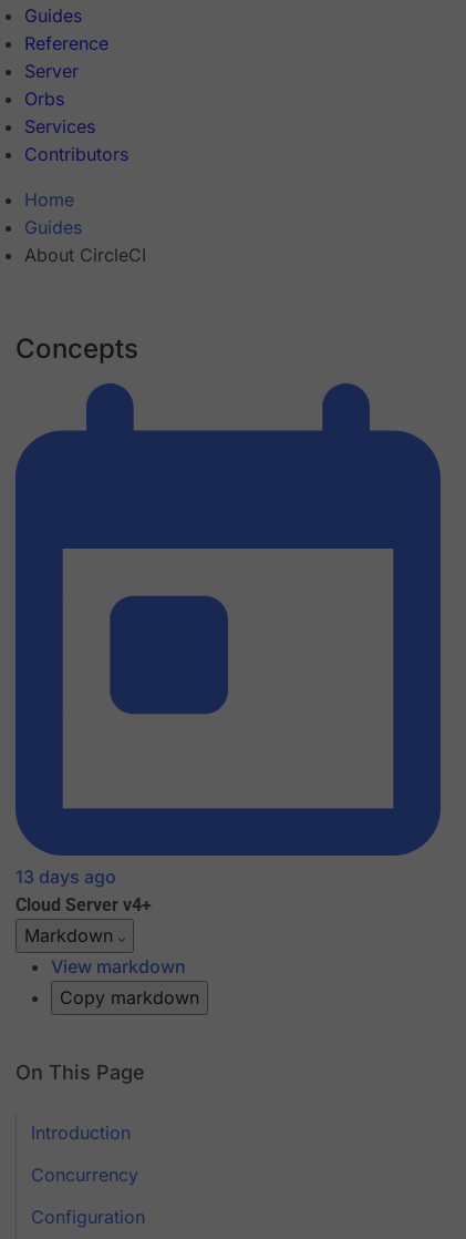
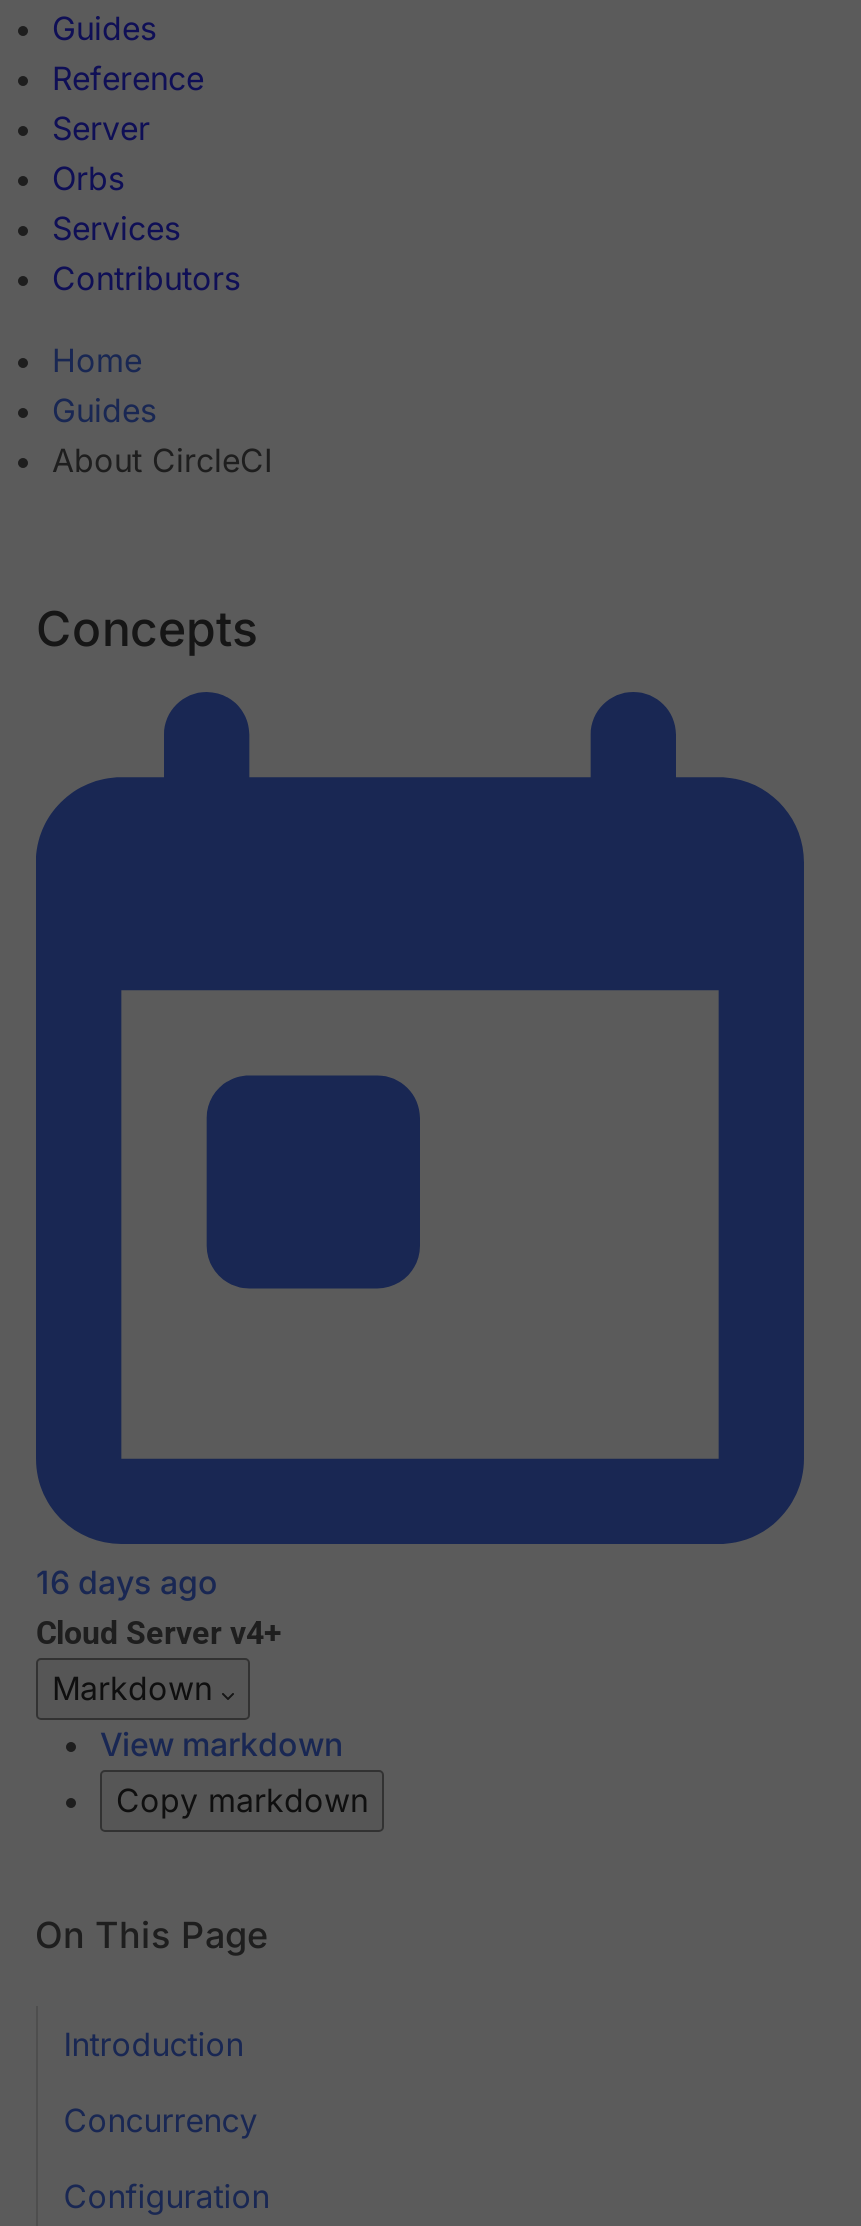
[15,866,116,888] 13 days ago -> [36,1563,218,1603] 16 days ago

